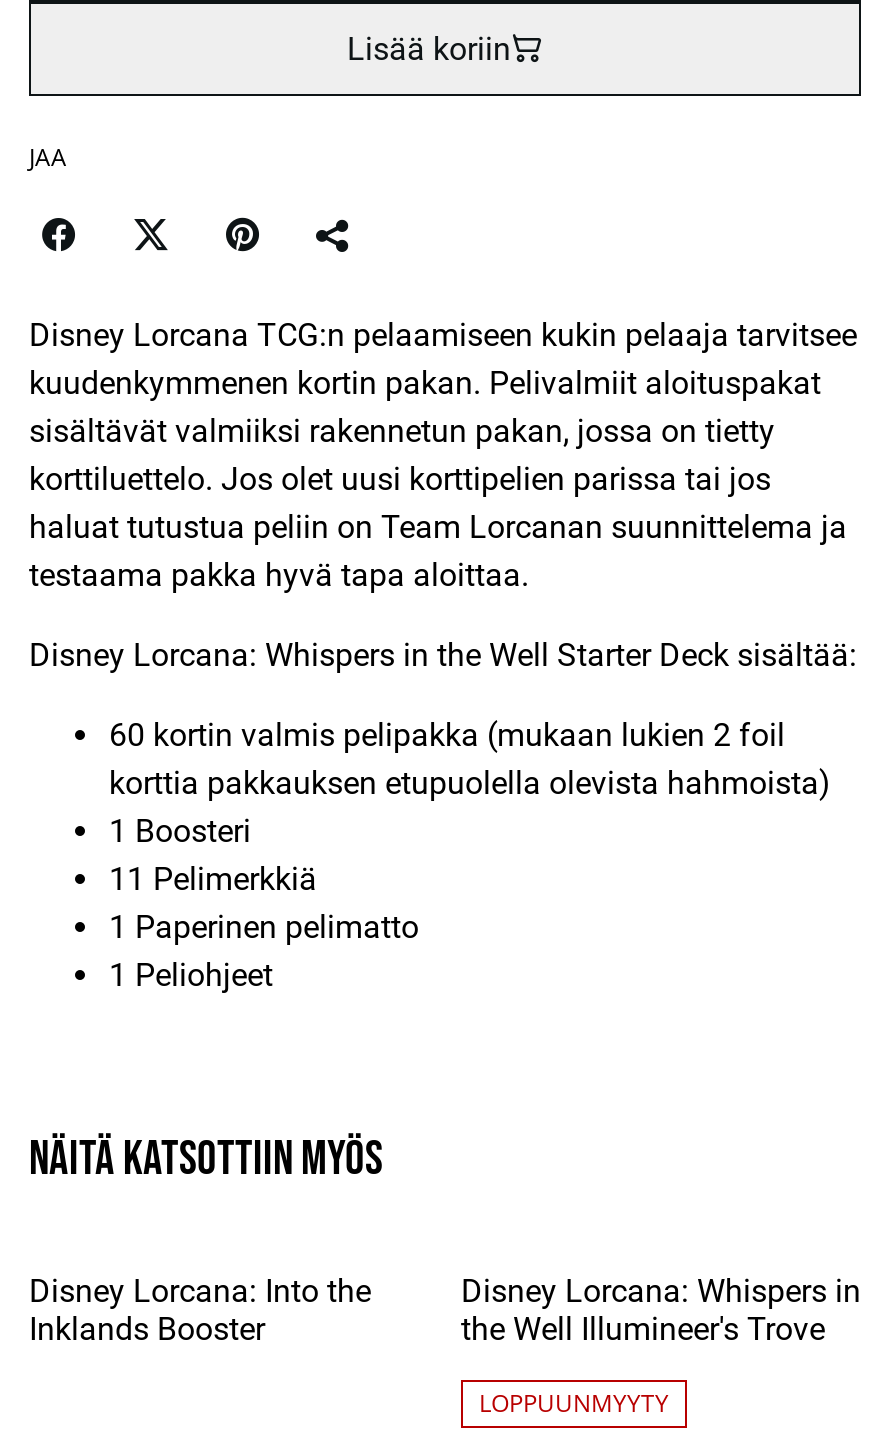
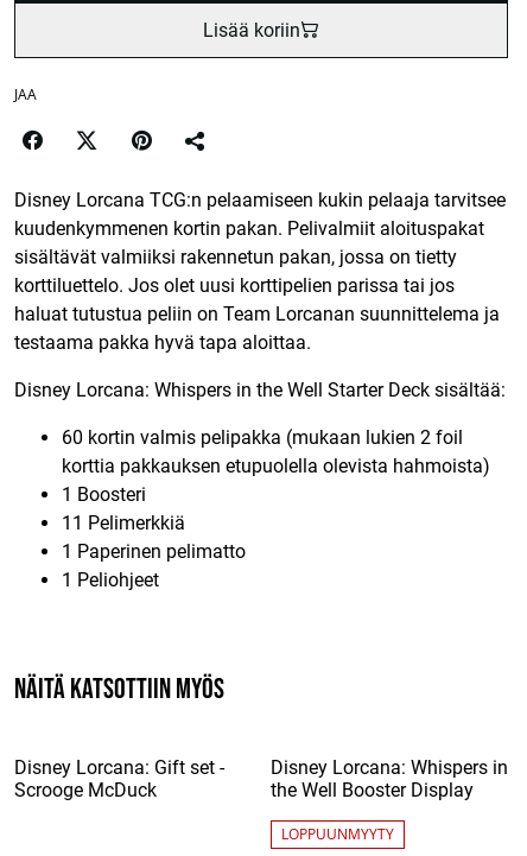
[29,1272,371,1348] Disney Lorcana: Into the | Inklands Booster -> [14,756,224,801] Disney Lorcana: Gift set - | Scrooge McDuck
[461,1310,825,1348] the Well Illumineer's Trove -> [271,779,474,801] the Well Booster Display

